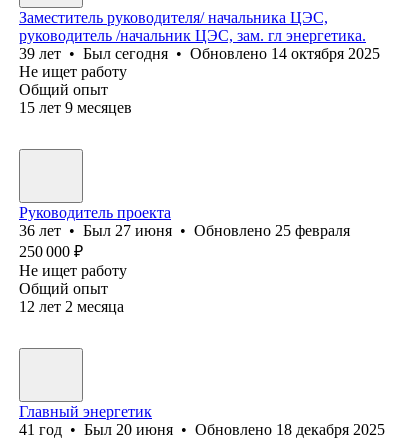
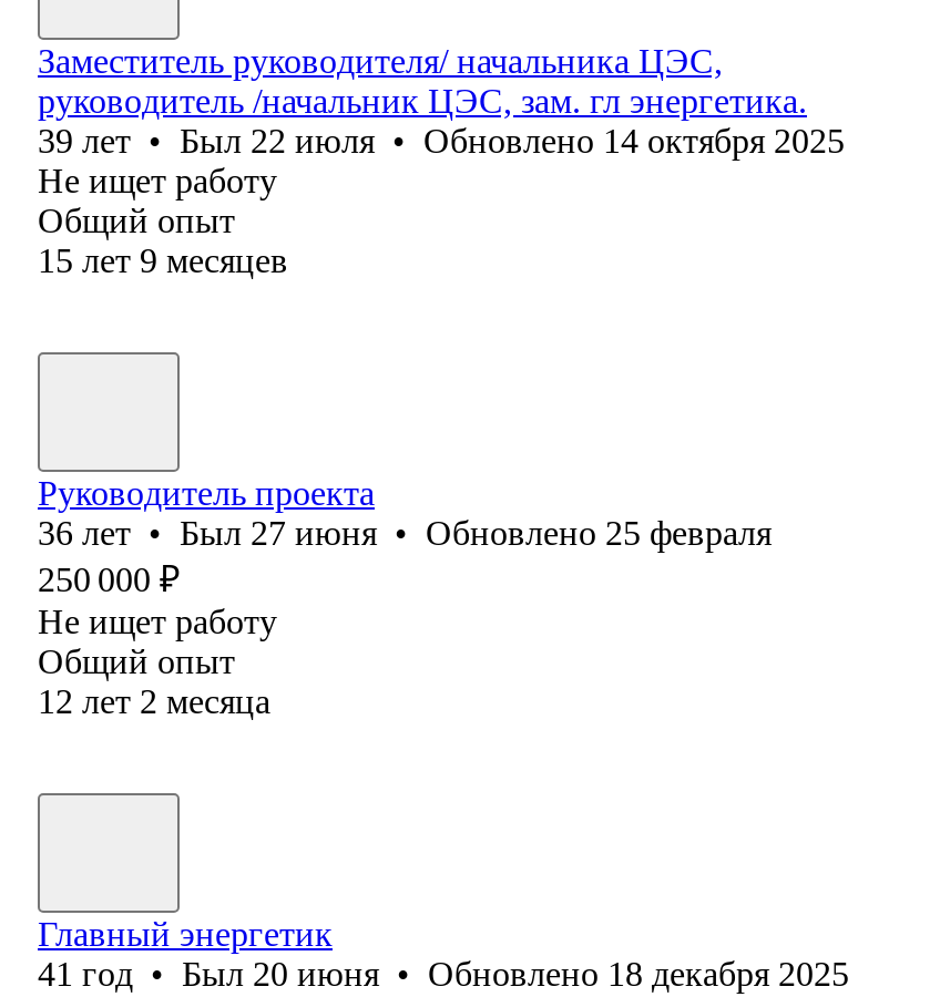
[19,45,380,62] 39 лет • Был сегодня • Обновлено 14 октября 2025 -> [38,122,845,159] 39 лет • Был 22 июля • Обновлено 14 октября 2025

